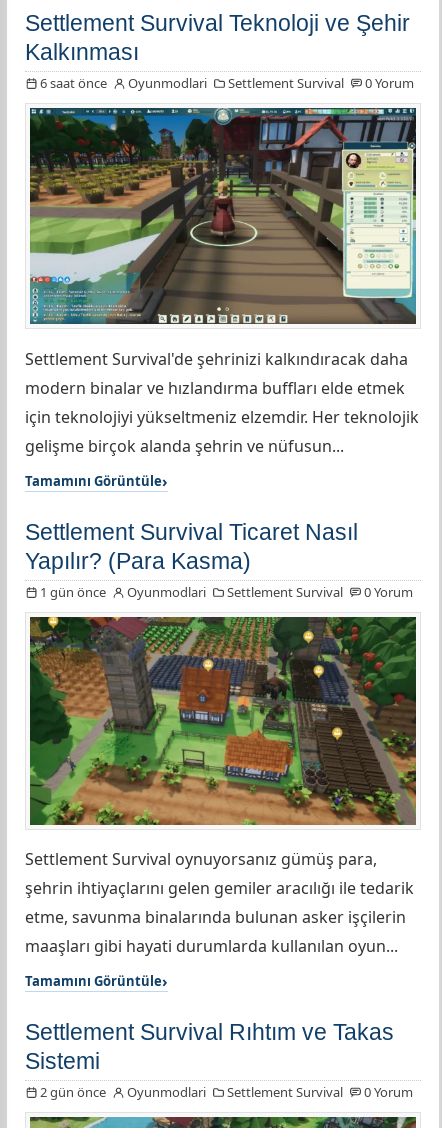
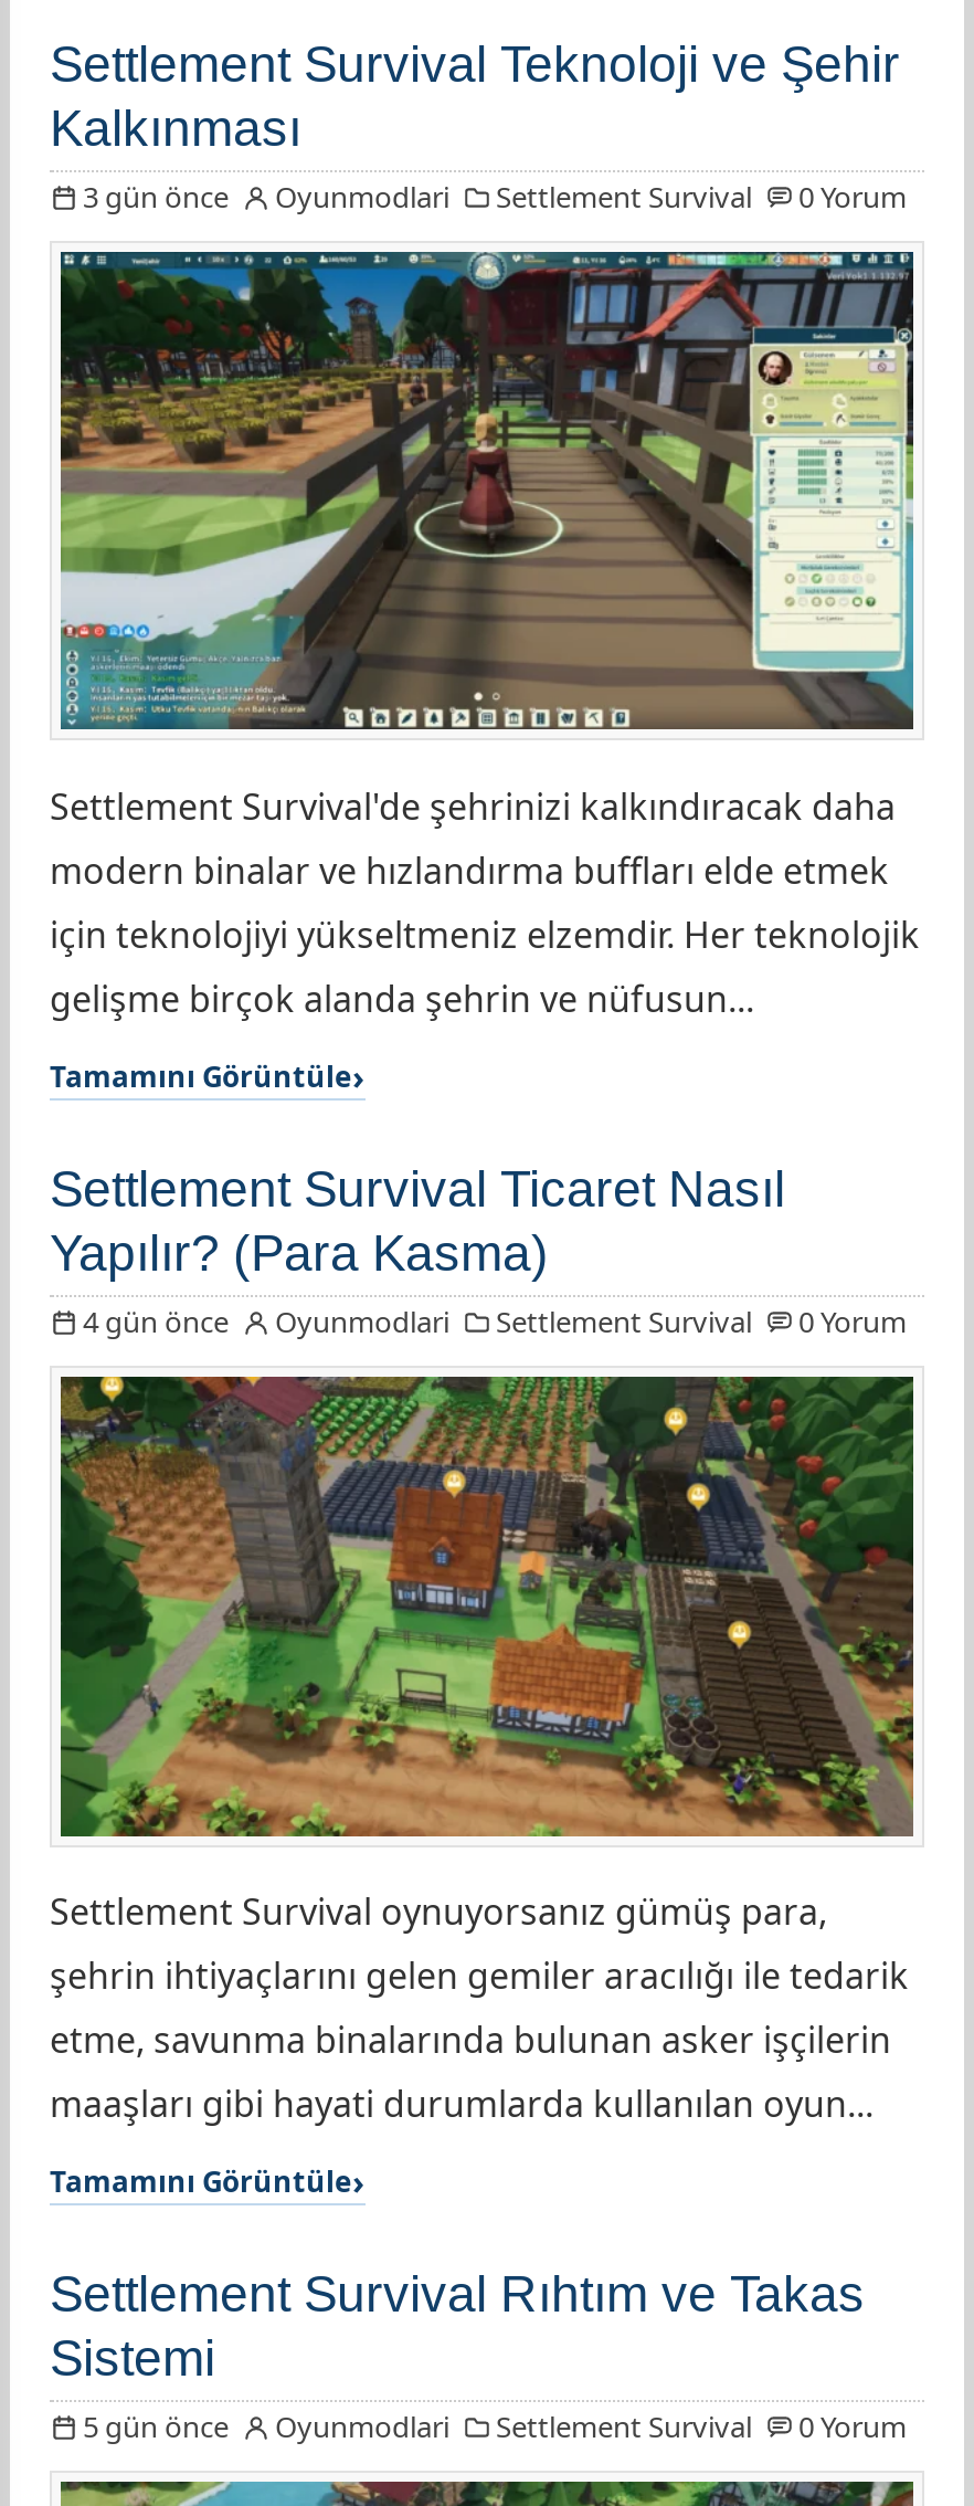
[40,73,414,91] 6 saat önce Oyunmodlari Settlement Survival 0 Yorum -> [83,176,907,215] 3 gün önce Oyunmodlari Settlement Survival 0 Yorum
[40,582,413,600] 1 gün önce Oyunmodlari Settlement Survival 0 Yorum -> [83,1301,907,1340] 4 gün önce Oyunmodlari Settlement Survival 0 Yorum
[40,1082,413,1100] 2 gün önce Oyunmodlari Settlement Survival 0 Yorum -> [83,2405,907,2445] 5 gün önce Oyunmodlari Settlement Survival 0 Yorum

